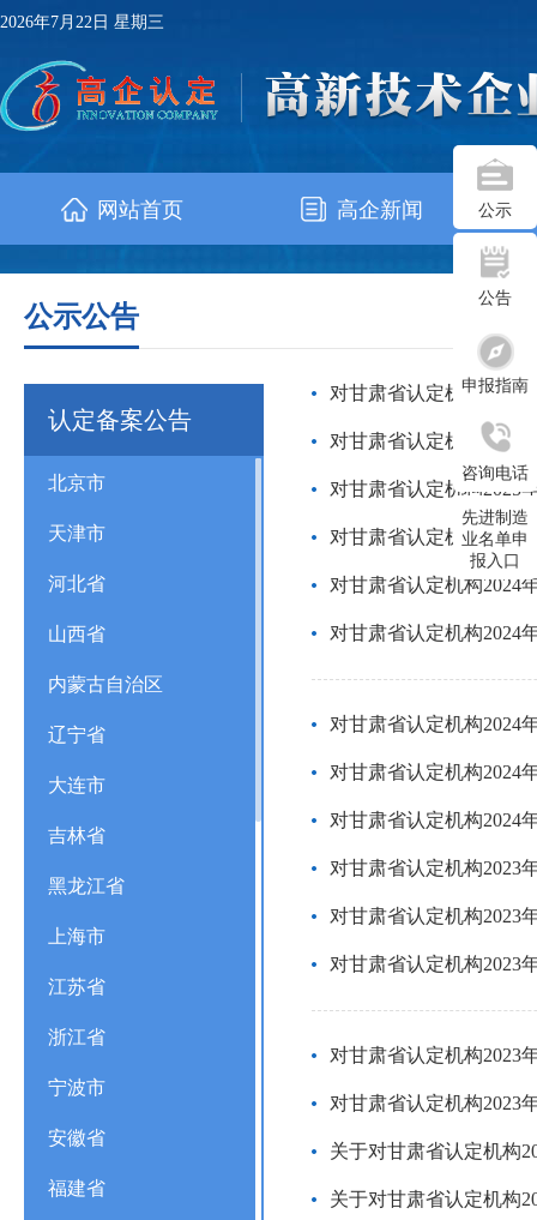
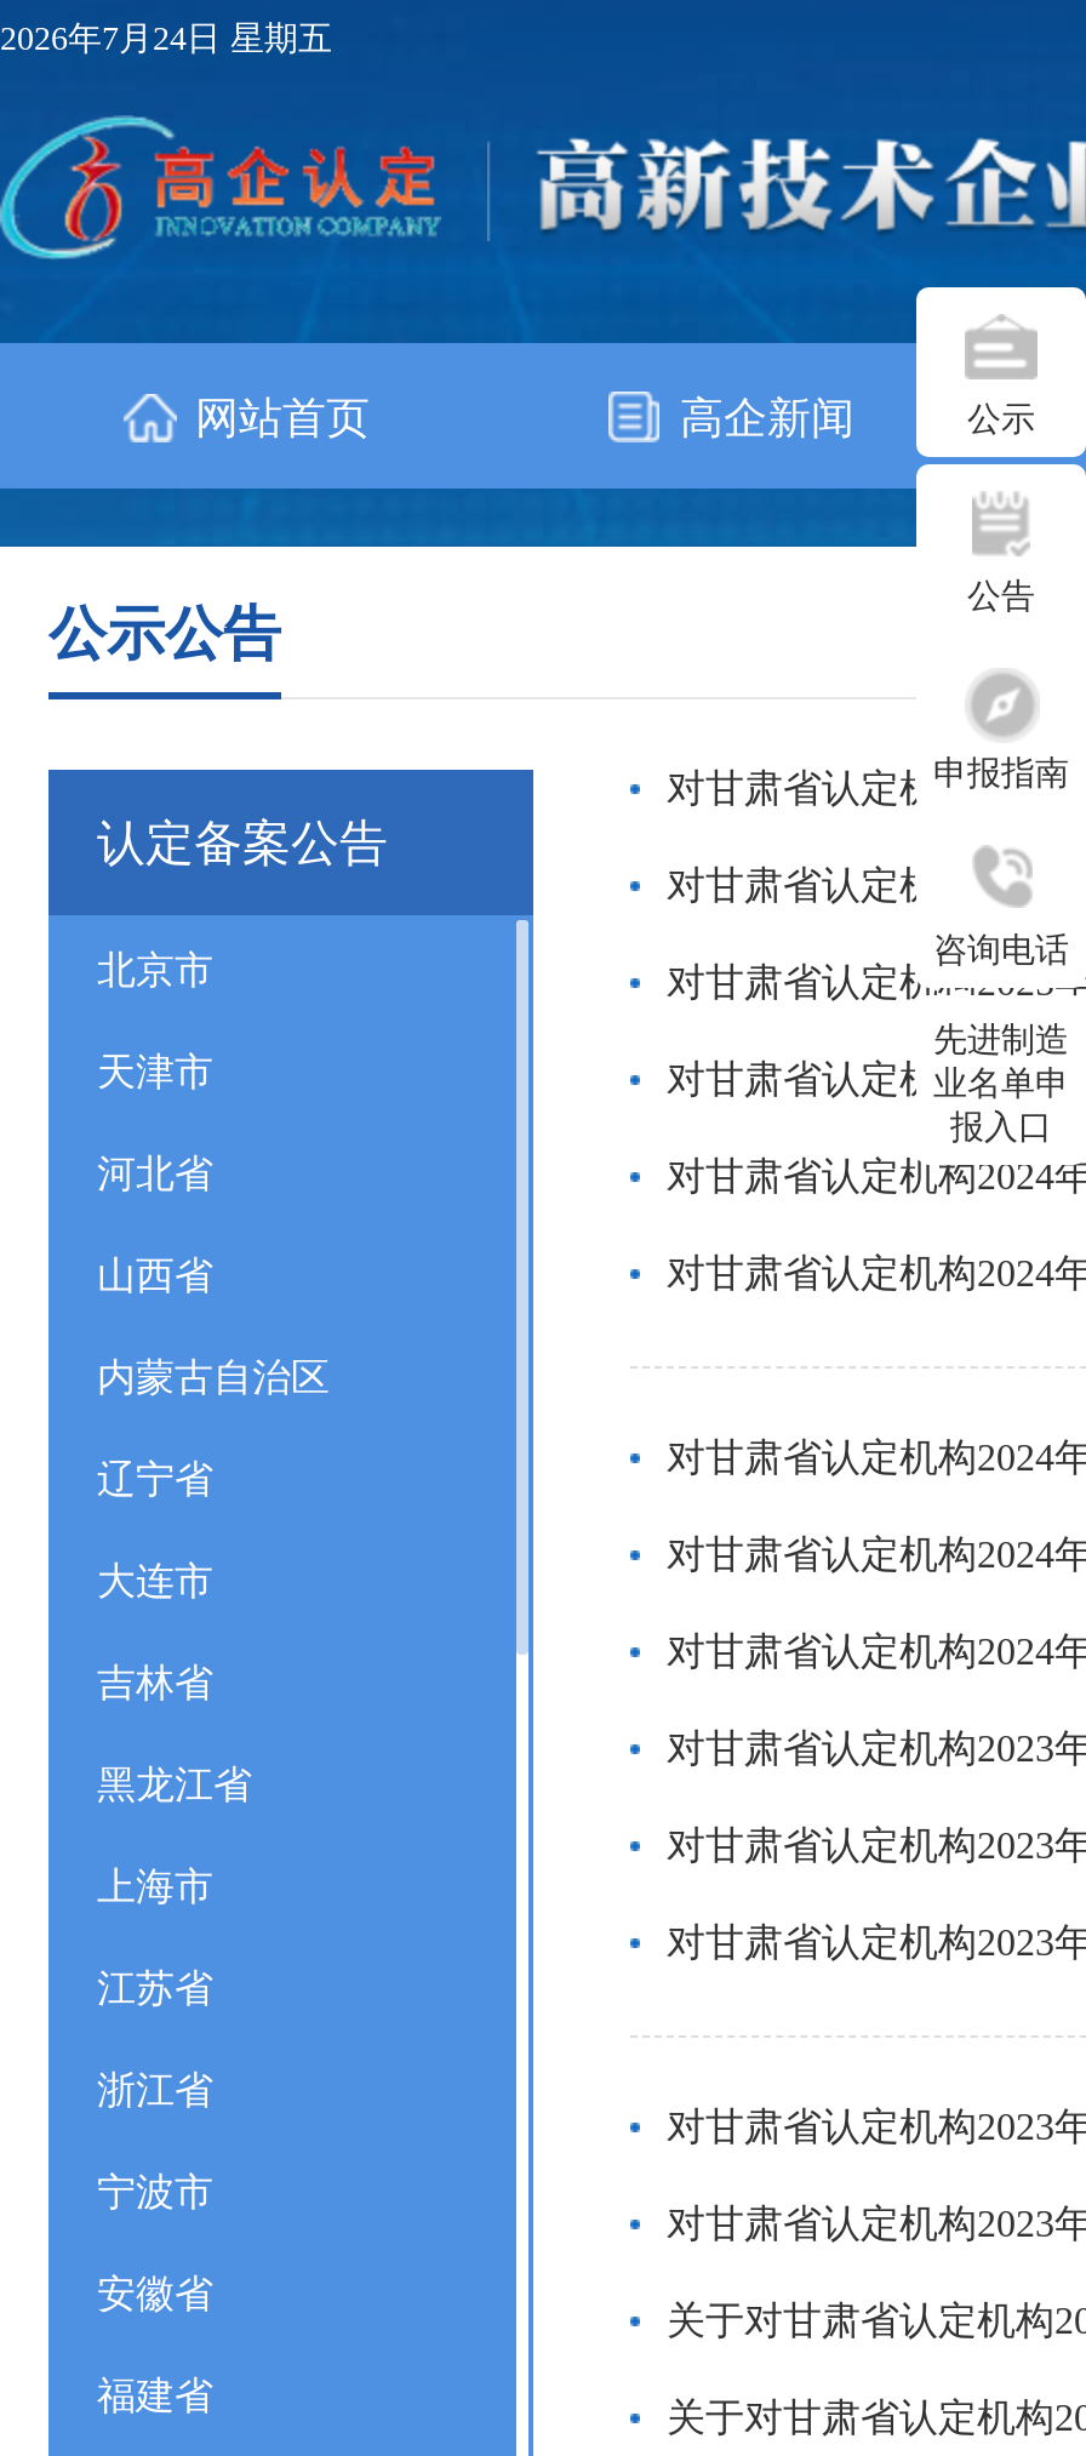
[0,13,164,31] 2026年7月22日 星期三 -> [0,21,332,57] 2026年7月24日 星期五

